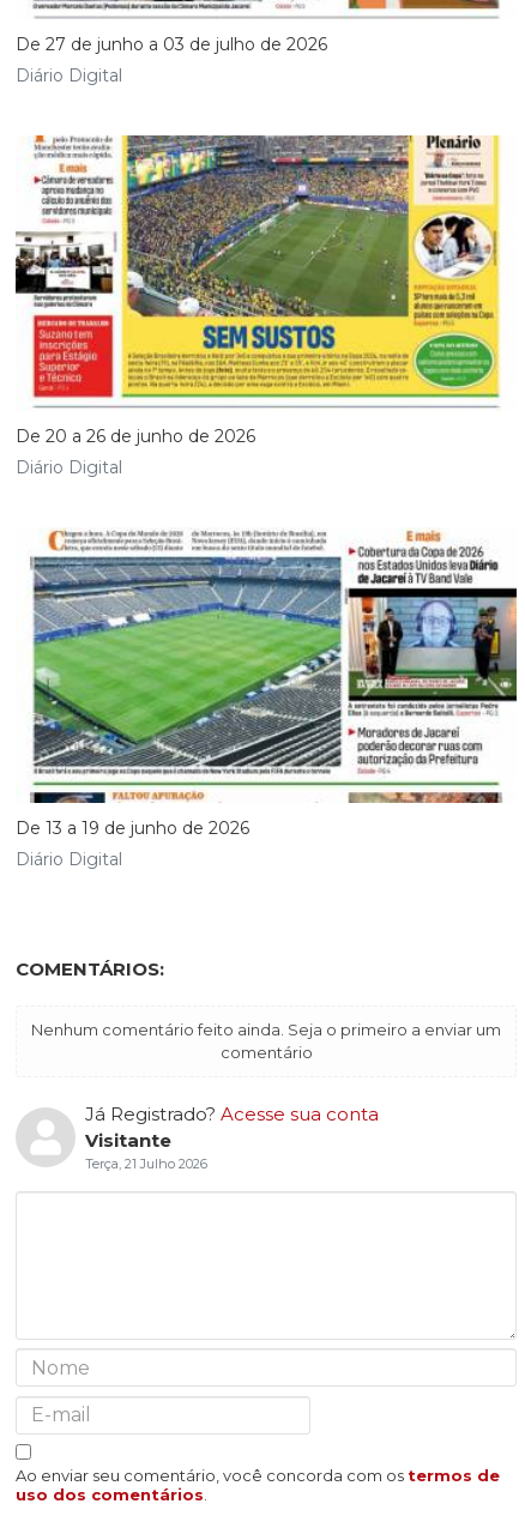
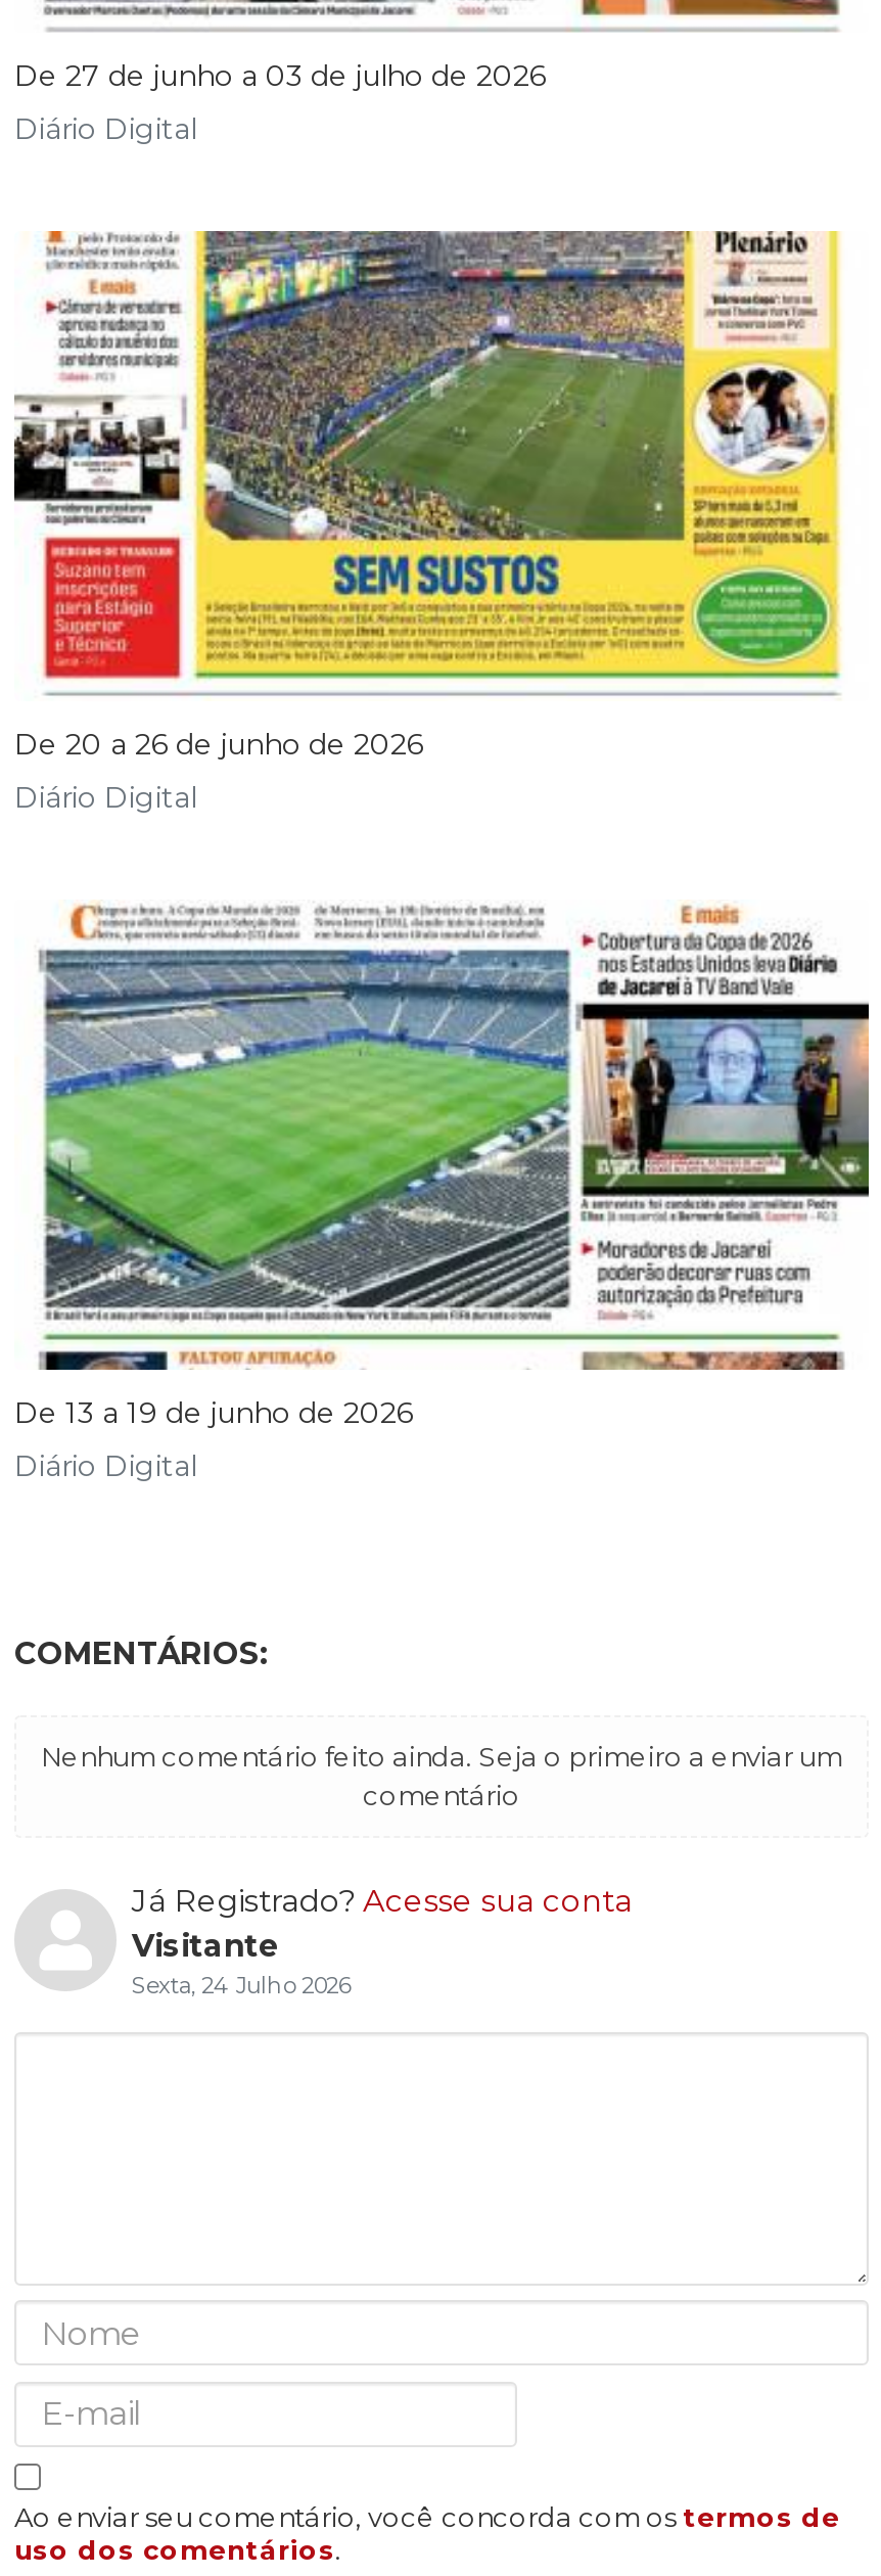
[85,1155,207,1172] Terça, 21 Julho 2026 -> [132,1970,351,1999] Sexta, 24 Julho 2026

